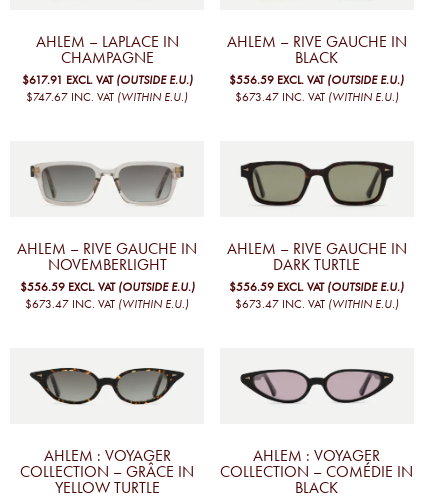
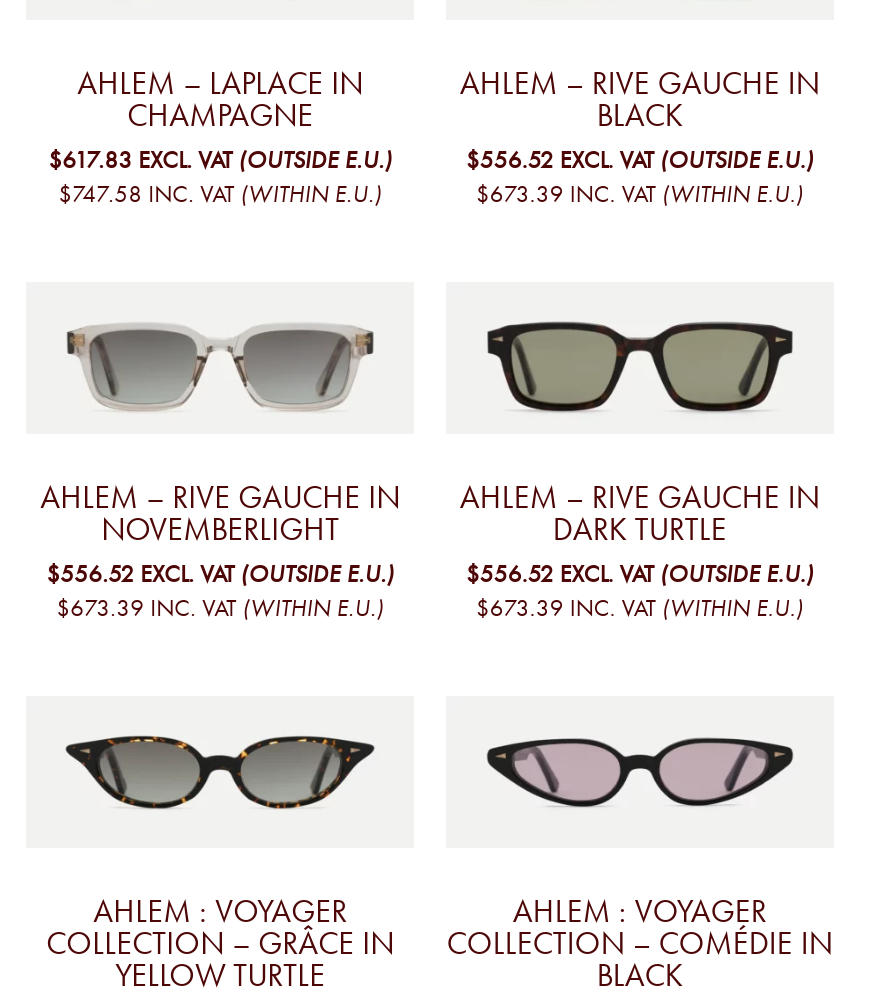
[22,73,193,87] $617.91 EXCL. VAT (OUTSIDE E.U.) -> [48,146,392,174] $617.83 EXCL. VAT (OUTSIDE E.U.)
[229,73,404,87] $556.59 EXCL. VAT (OUTSIDE E.U.) -> [466,146,814,174] $556.52 EXCL. VAT (OUTSIDE E.U.)
[26,90,188,104] $747.67 INC. VAT (WITHIN E.U.) -> [58,179,382,207] $747.58 INC. VAT (WITHIN E.U.)
[235,90,399,104] $673.47 INC. VAT (WITHIN E.U.) -> [476,179,804,207] $673.39 INC. VAT (WITHIN E.U.)
[20,280,195,294] $556.59 EXCL. VAT (OUTSIDE E.U.) -> [46,559,394,587] $556.52 EXCL. VAT (OUTSIDE E.U.)
[229,280,404,294] $556.59 EXCL. VAT (OUTSIDE E.U.) -> [466,559,814,587] $556.52 EXCL. VAT (OUTSIDE E.U.)
[25,296,189,310] $673.47 INC. VAT (WITHIN E.U.) -> [56,593,384,621] $673.39 INC. VAT (WITHIN E.U.)
[235,296,399,310] $673.47 INC. VAT (WITHIN E.U.) -> [476,593,804,621] $673.39 INC. VAT (WITHIN E.U.)

